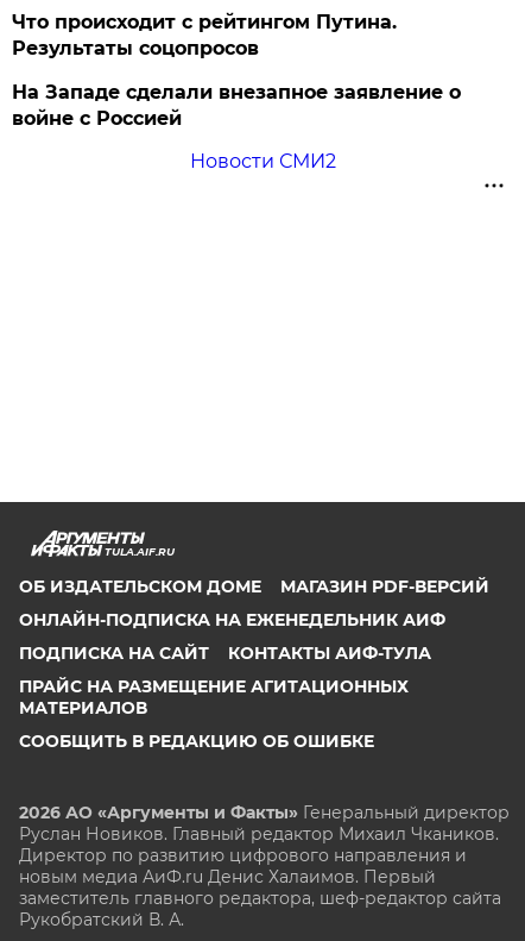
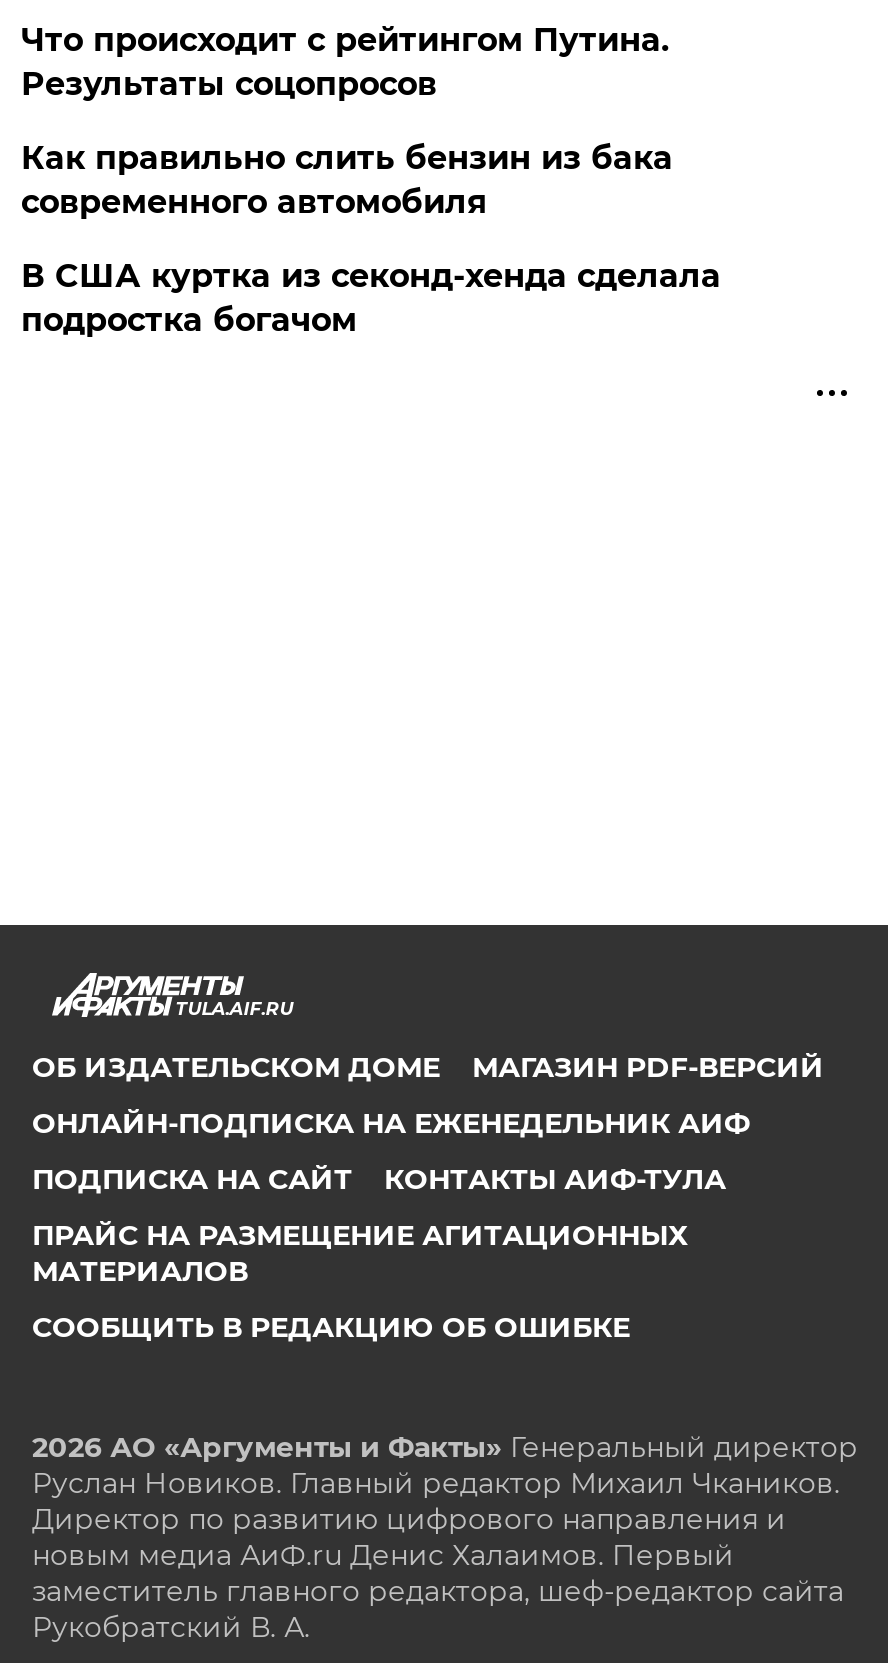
[12,80,461,129] На Западе сделали внезапное заявление о | войне с Россией -> [21,138,673,220] Как правильно слить бензин из бака | современного автомобиля
[190,149,336,172] Новости СМИ2 -> [21,256,721,338] В США куртка из секонд-хенда сделала | подростка богачом

